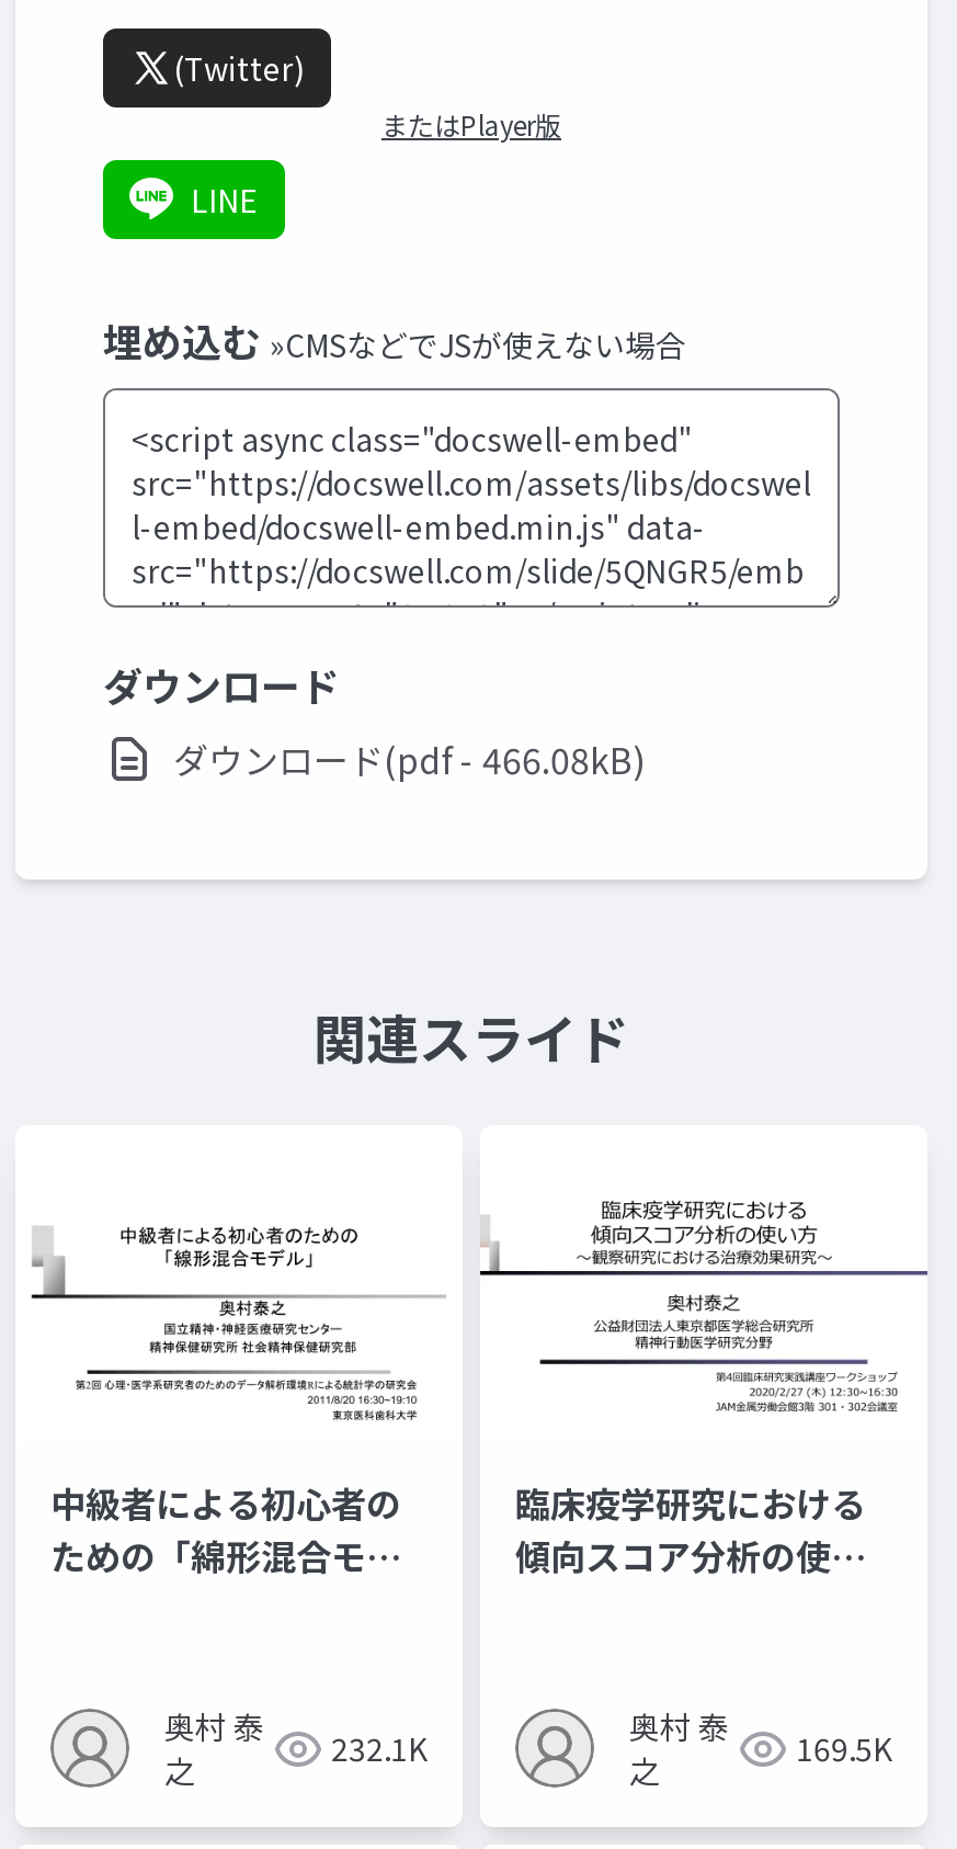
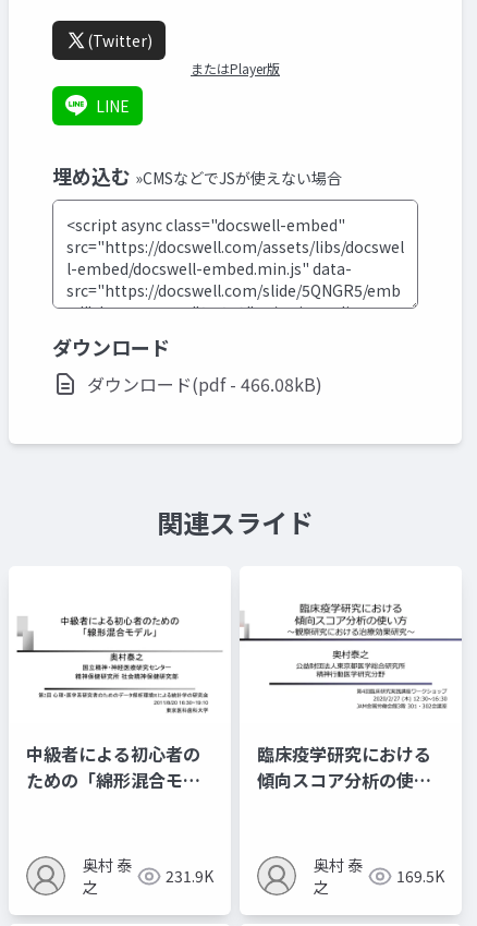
[164,1705,428,1771] 奥村 泰 232.1K -> [83,854,213,887] 奥村 泰 231.9K

